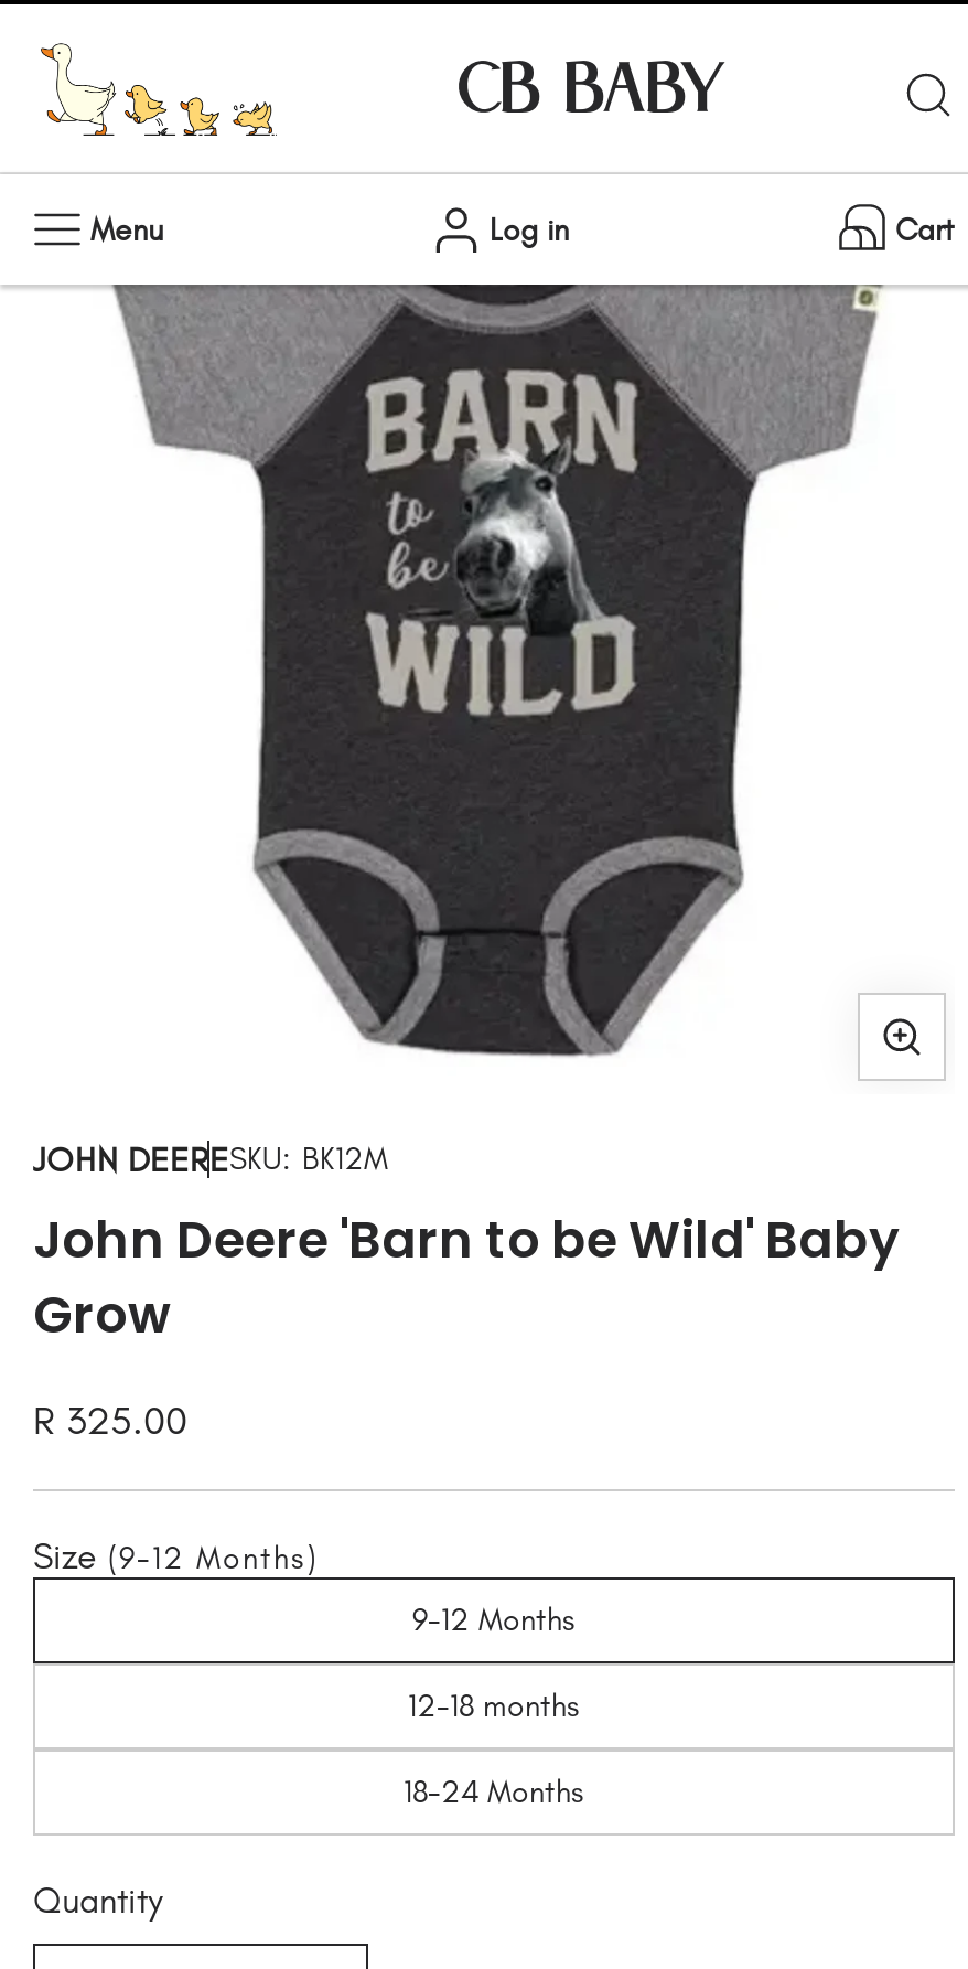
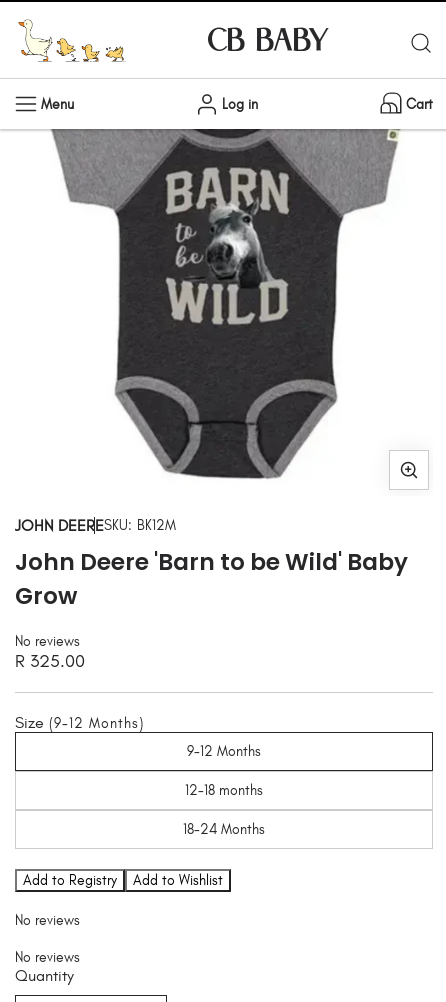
none -> [15,633,80,650] No reviews
none -> [15,872,223,966] Add to Registry | Add to Wishlist | No reviews | No reviews

